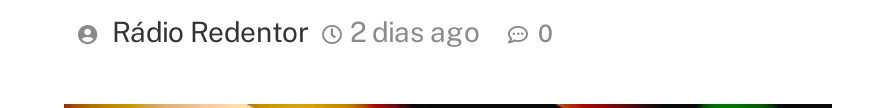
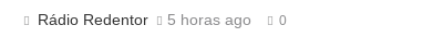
[350,16,480,48] 2 dias ago -> [167,11,251,28] 5 horas ago

